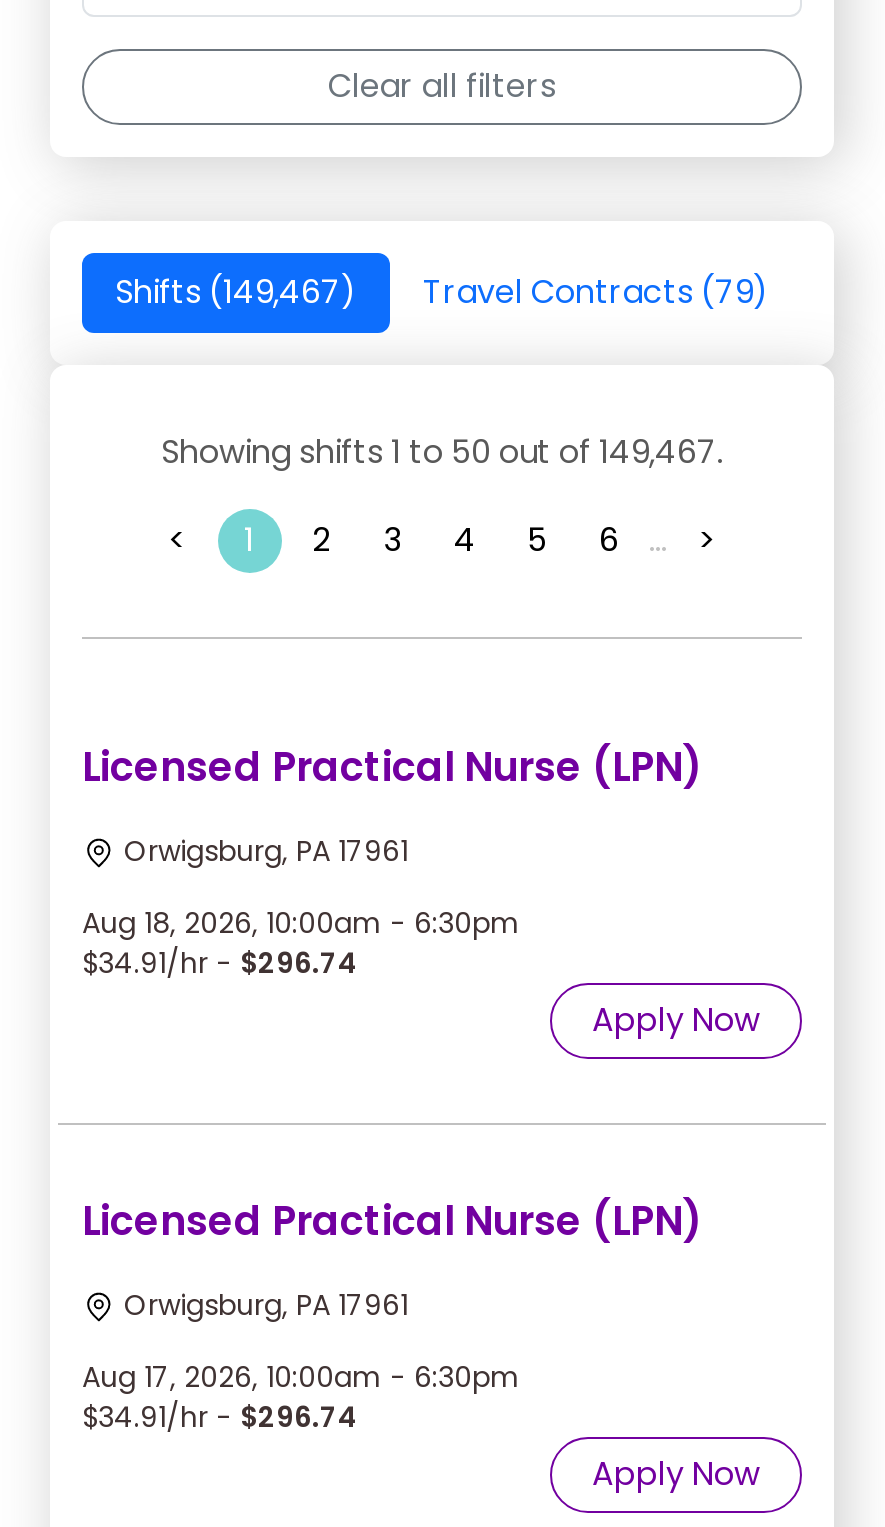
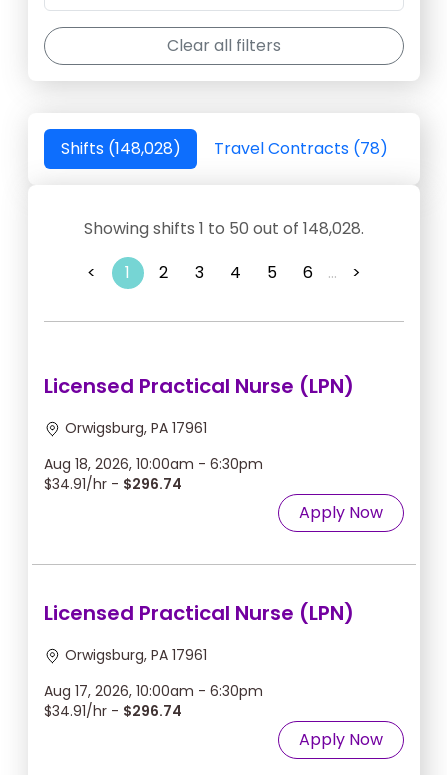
[115,269,357,315] Shifts (149,467) -> [60,137,180,160] Shifts (148,028)
[423,269,769,315] Travel Contracts (79) -> [213,137,387,160] Travel Contracts (78)
[161,429,723,475] Showing shifts 1 to 50 out of 149,467. -> [84,217,364,240] Showing shifts 1 to 50 out of 148,028.

